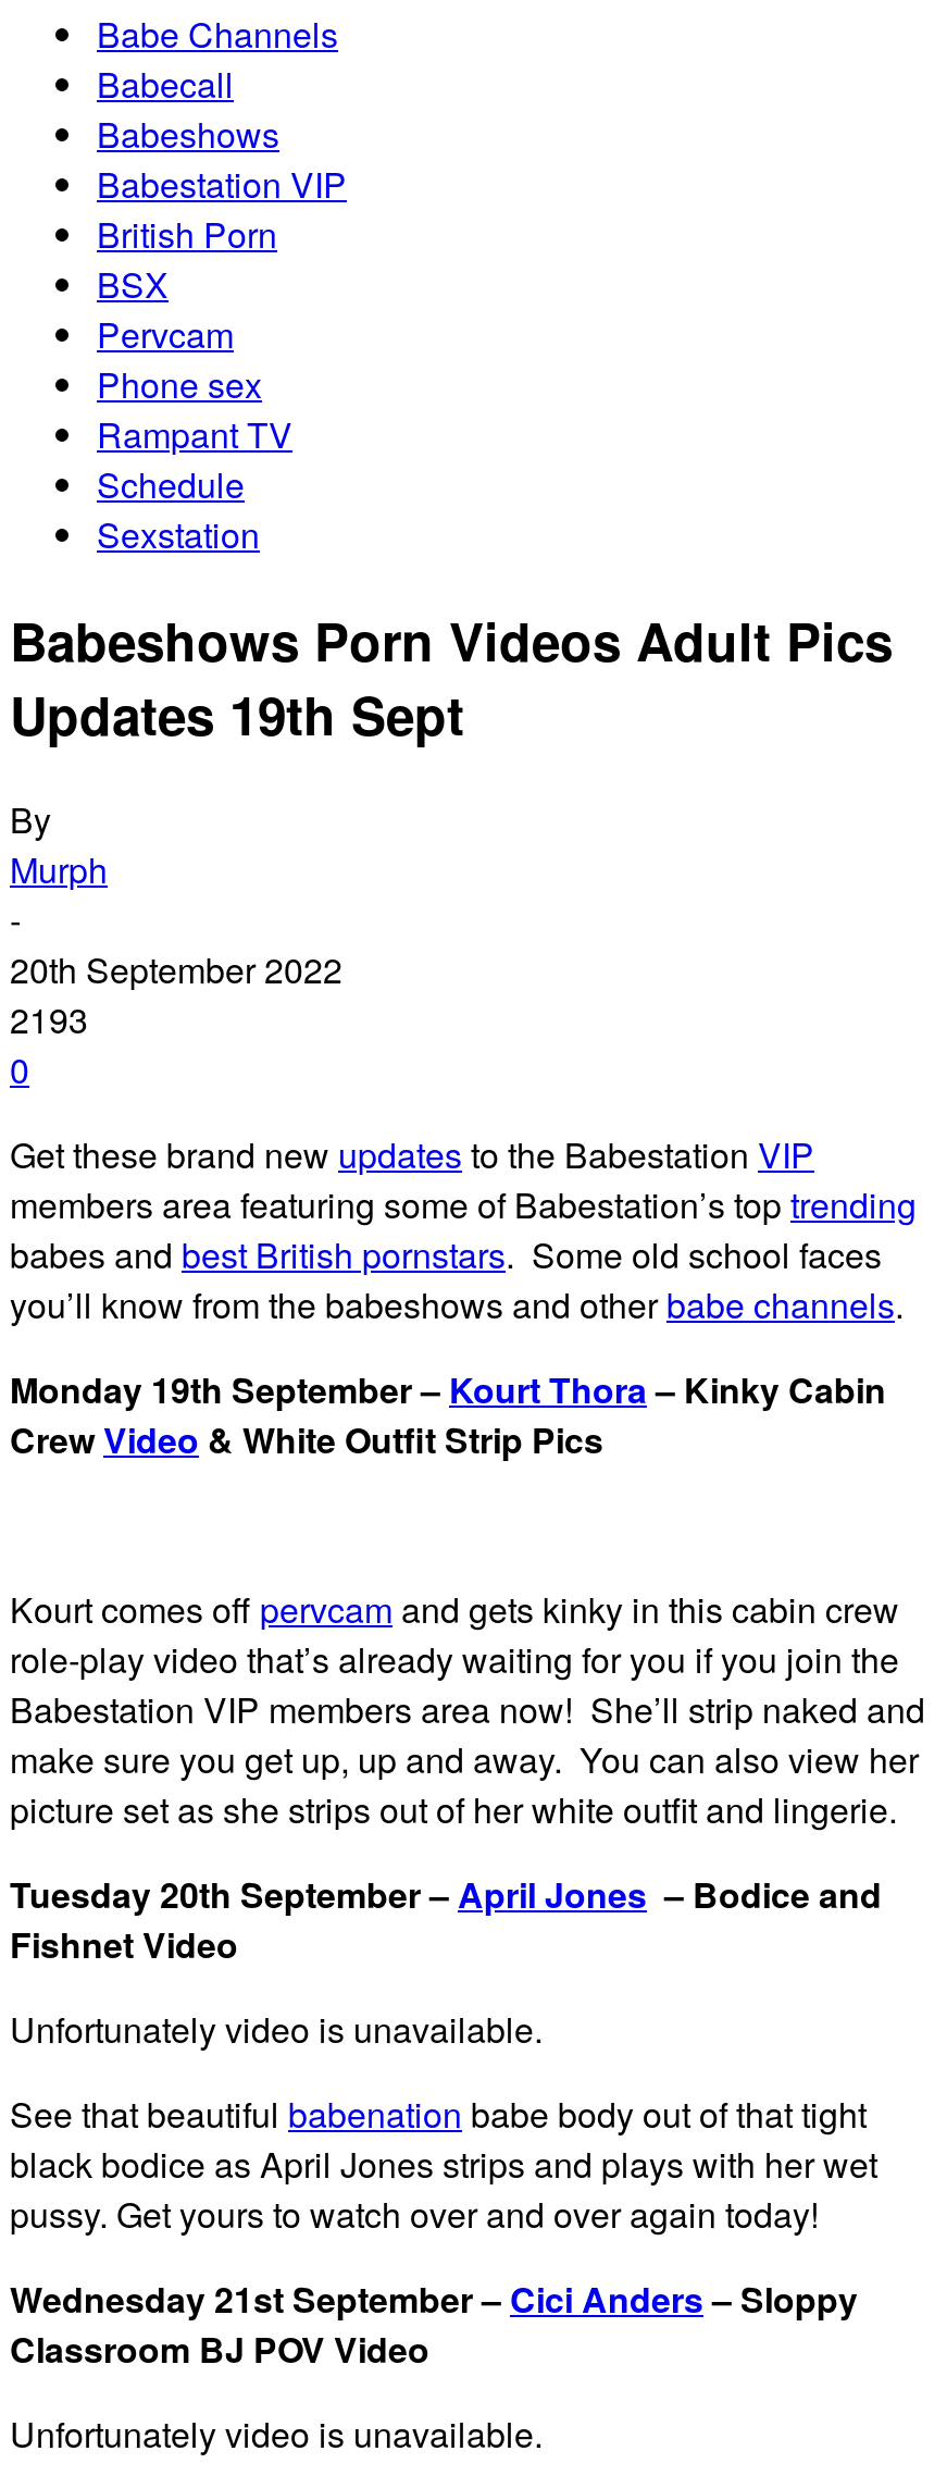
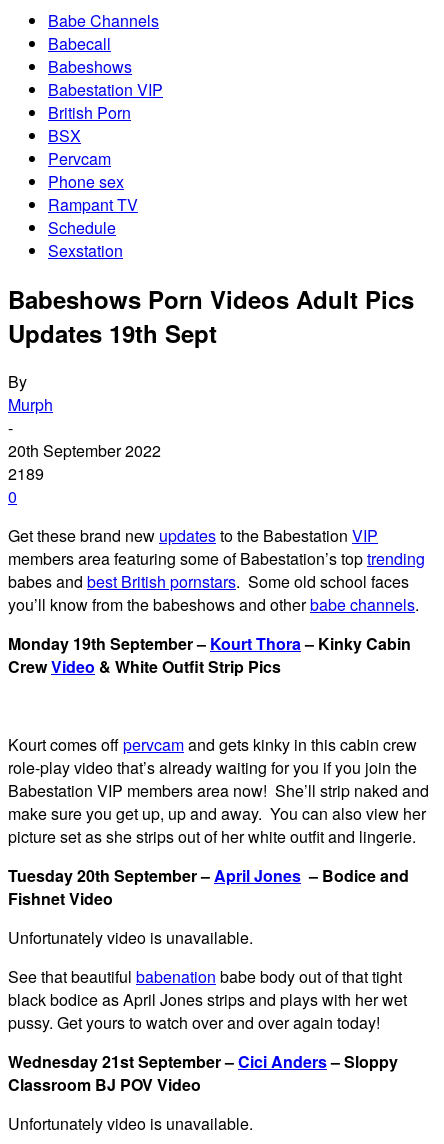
[10,994,88,1044] 2193 -> [8,462,44,485] 2189

